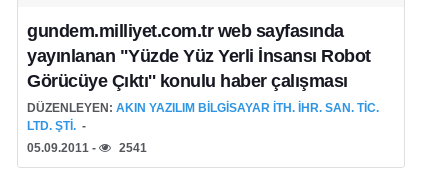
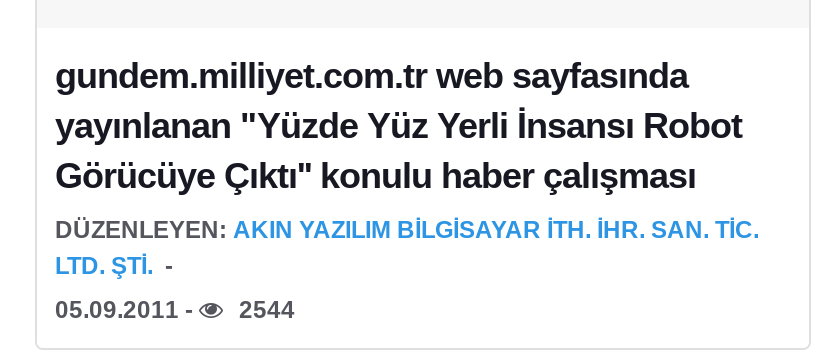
[27,141,147,155] 05.09.2011 - 2541 -> [55,296,295,324] 05.09.2011 - 2544

